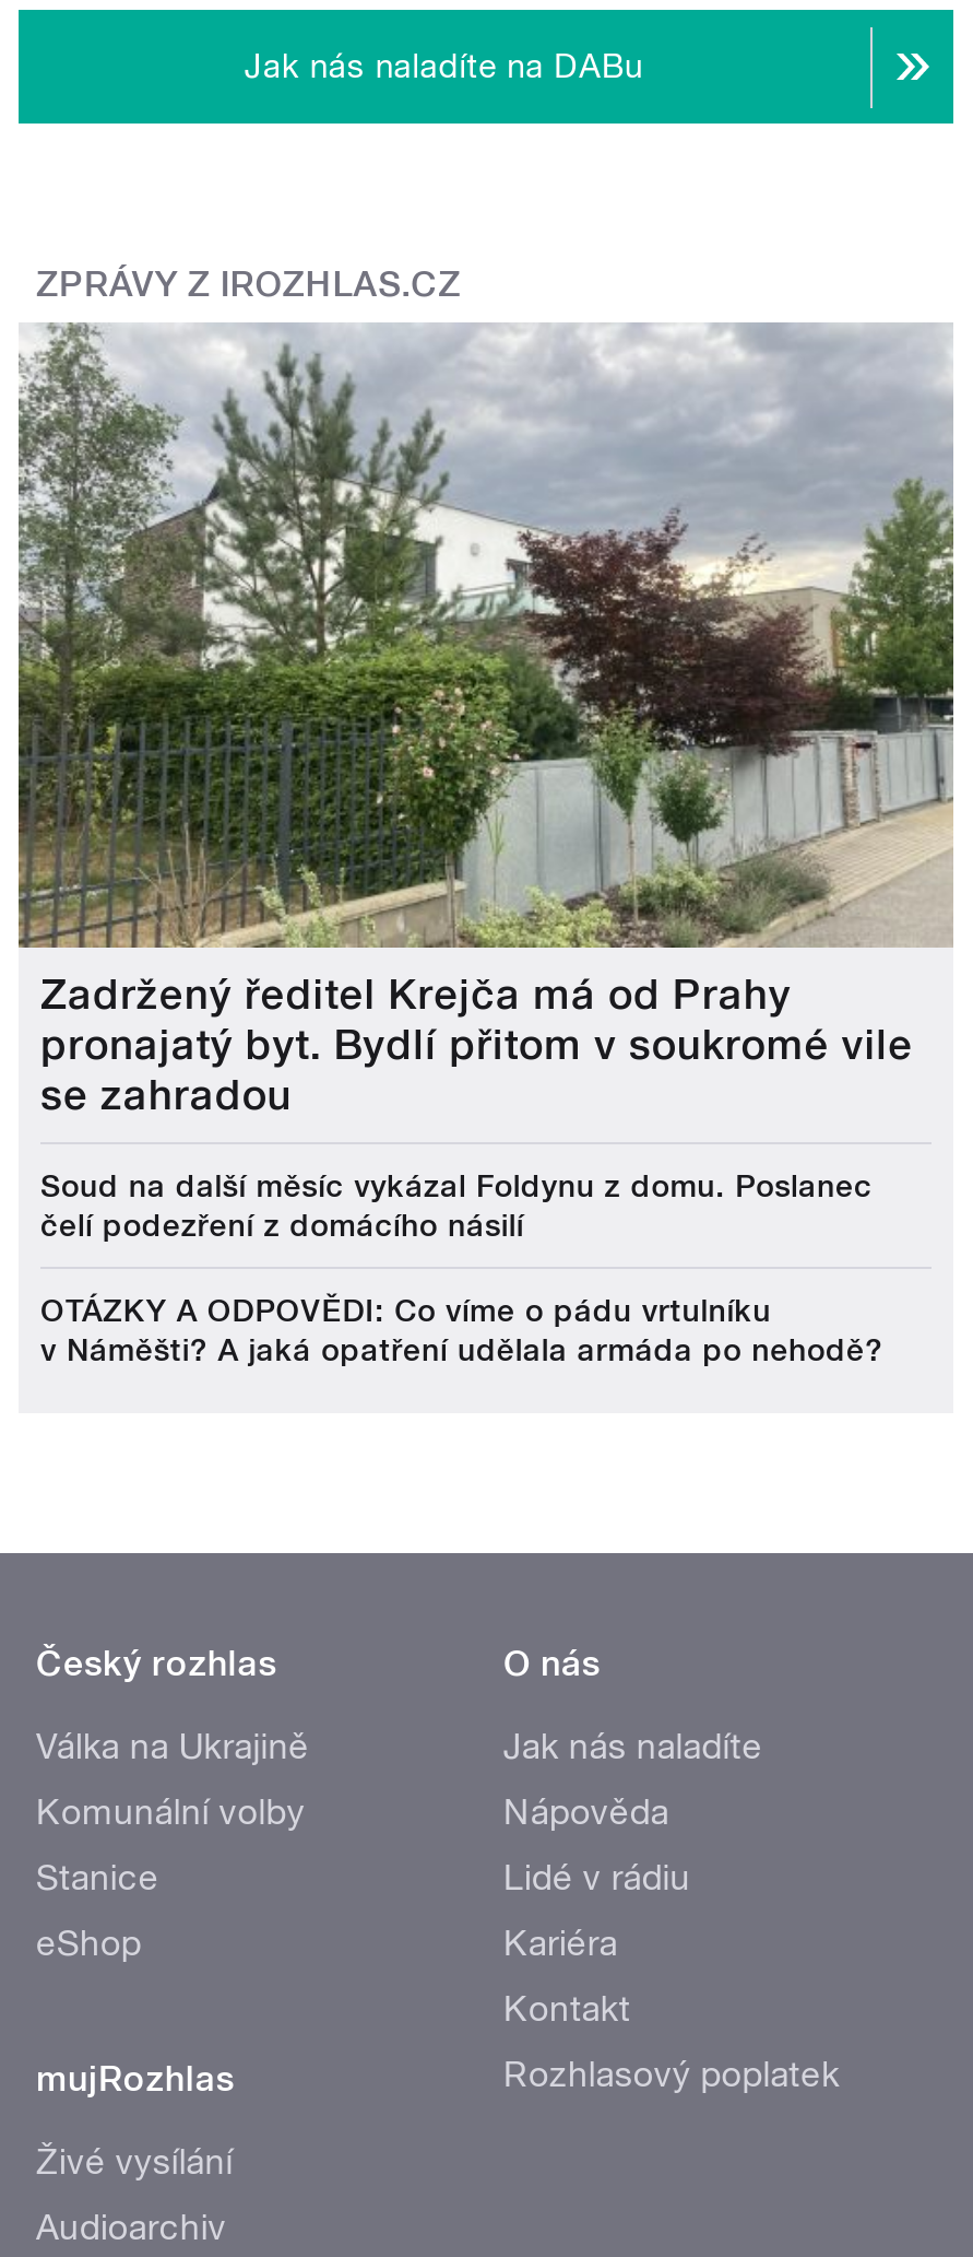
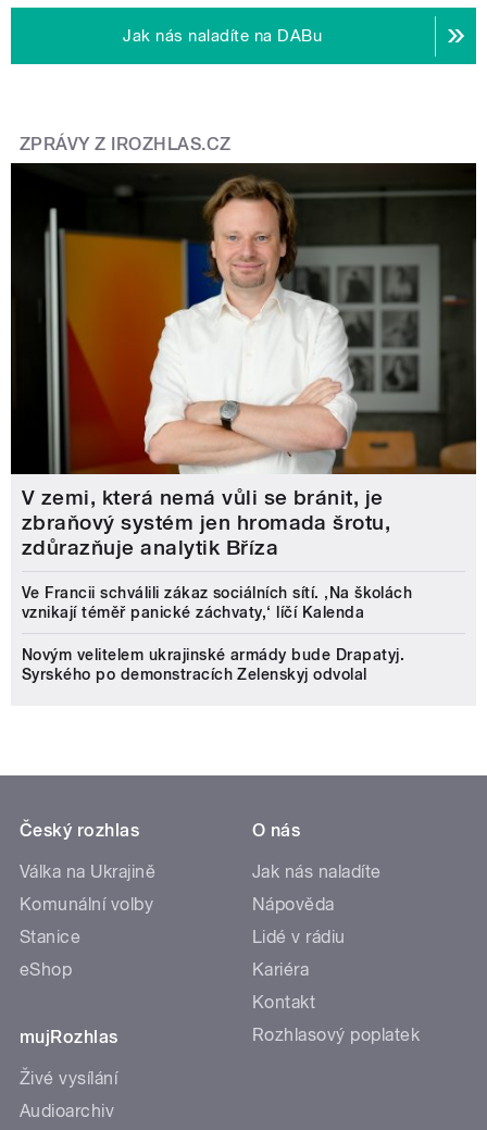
[16,322,953,1120] [image] | Zadržený ředitel Krejča má od Prahy | pronajatý byt. Bydlí přitom v soukromé vile | se zahradou -> [10,162,477,560] [image] | V zemi, která nemá vůli se bránit, je | zbraňový systém jen hromada šrotu, | zdůrazňuje analytik Bříza
[40,1168,873,1242] Soud na další měsíc vykázal Foldynu z domu. Poslanec | čelí podezření z domácího násilí -> [22,584,412,621] Ve Francii schválili zákaz sociálních sítí. ‚Na školách | vznikají téměř panické záchvaty,‘ líčí Kalenda
[40,1293,883,1367] OTÁZKY A ODPOVĚDI: Co víme o pádu vrtulníku | v Náměšti? A jaká opatření udělala armáda po nehodě? -> [22,646,404,683] Novým velitelem ukrajinské armády bude Drapatyj. | Syrského po demonstracích Zelenskyj odvolal

